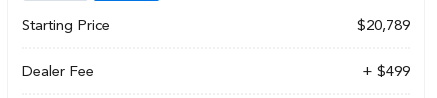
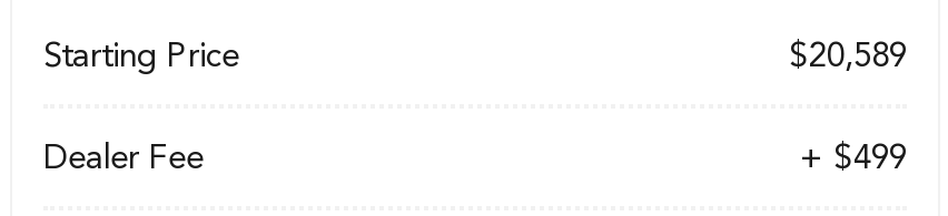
[357,16,410,34] $20,789 -> [789,35,907,75] $20,589

